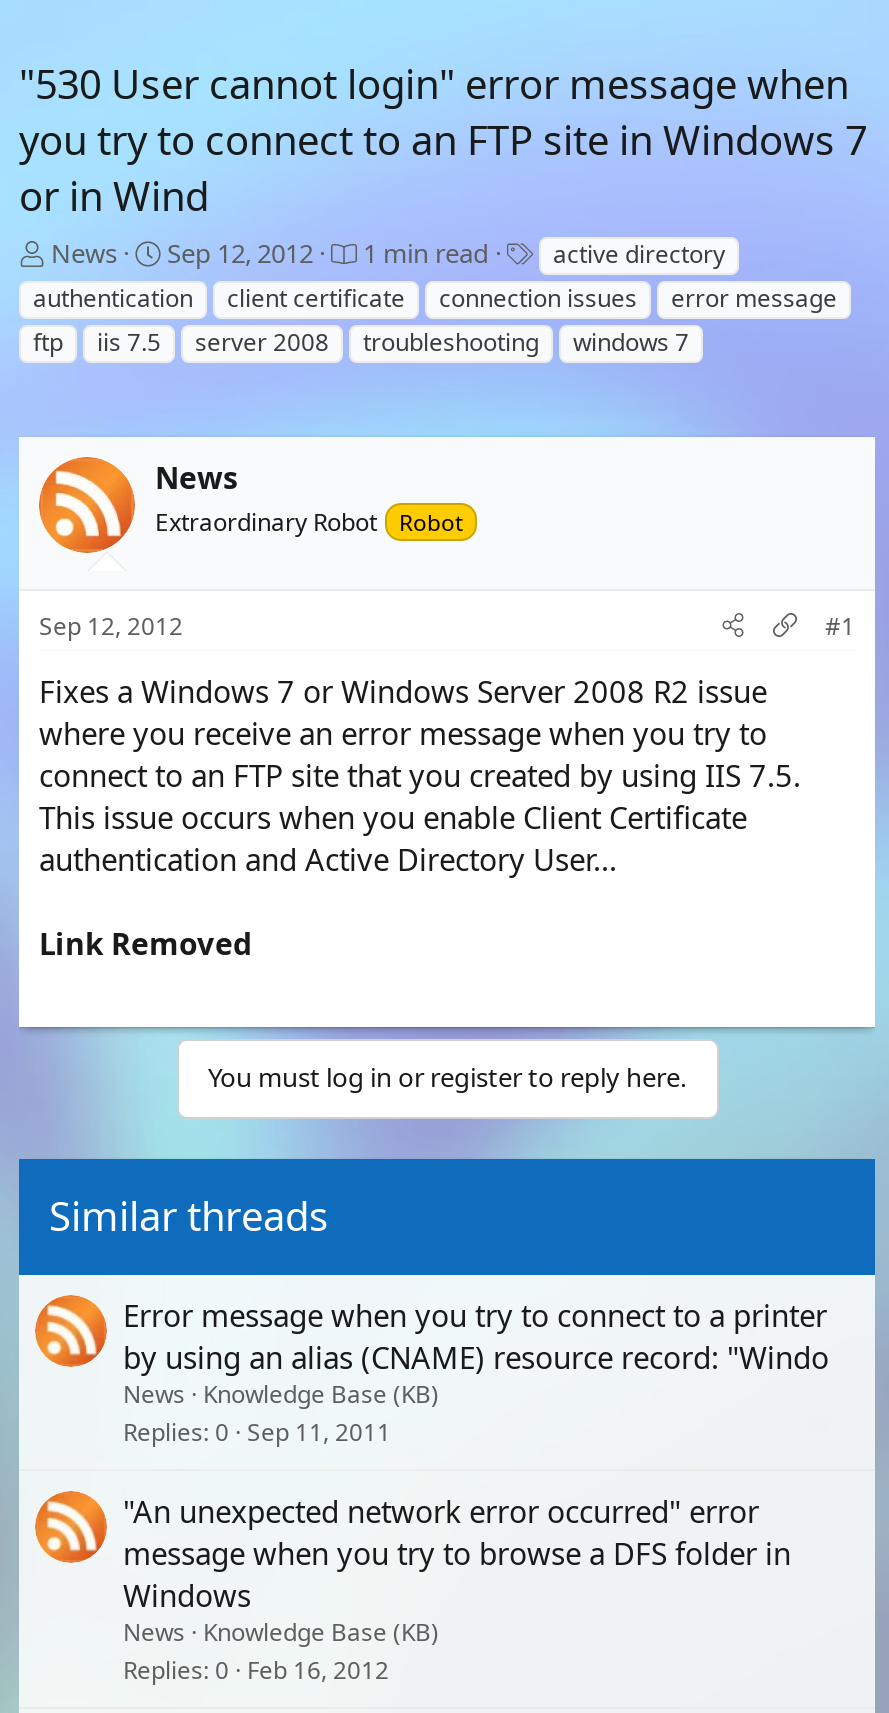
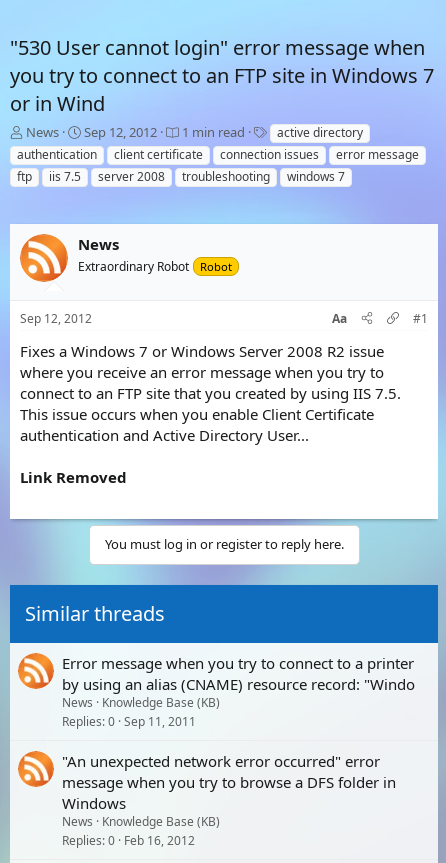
none -> [331,309,347,326] Aa

